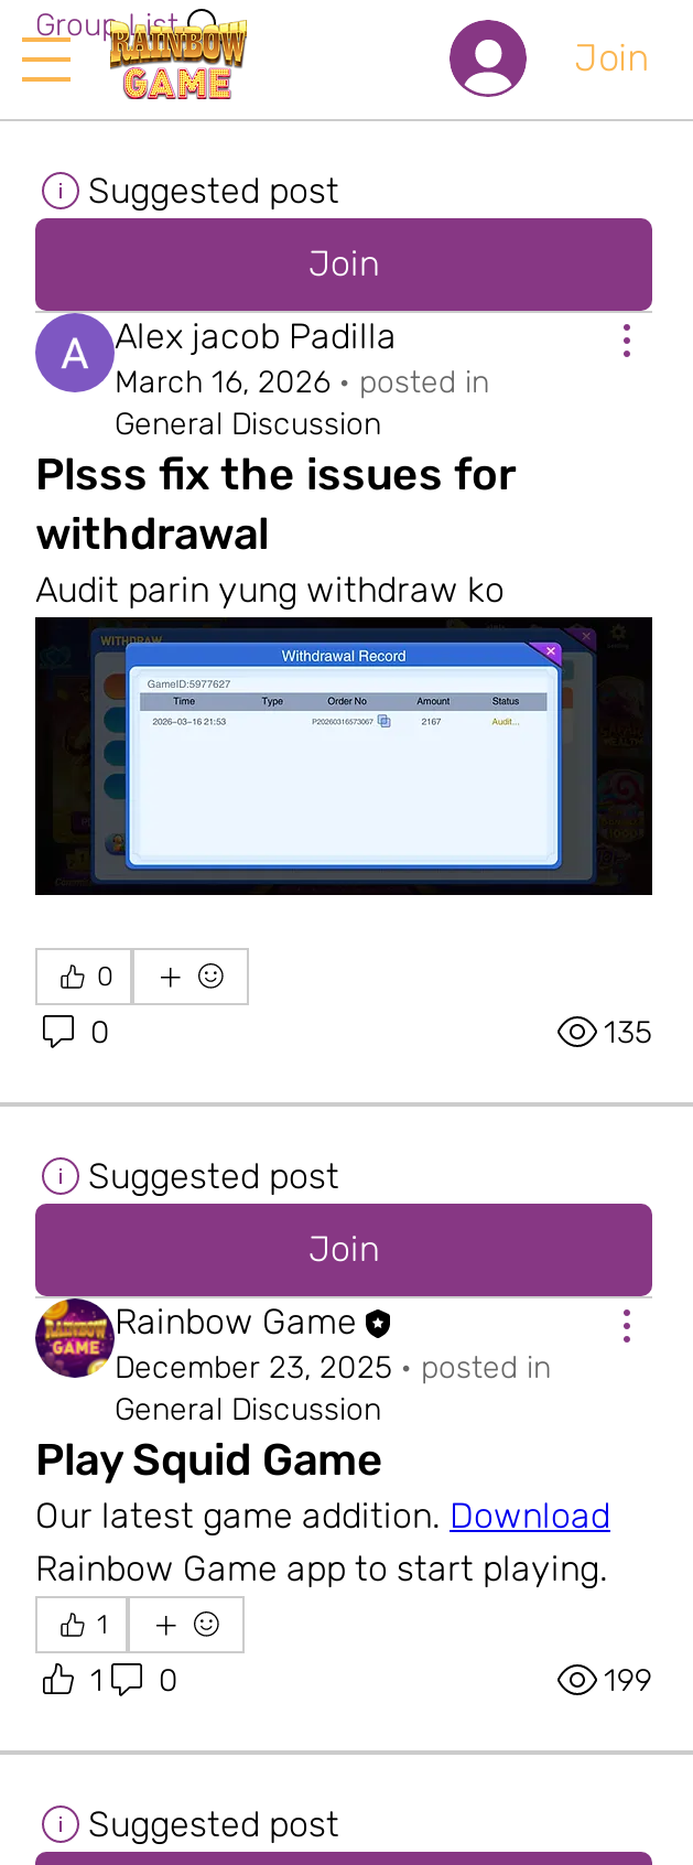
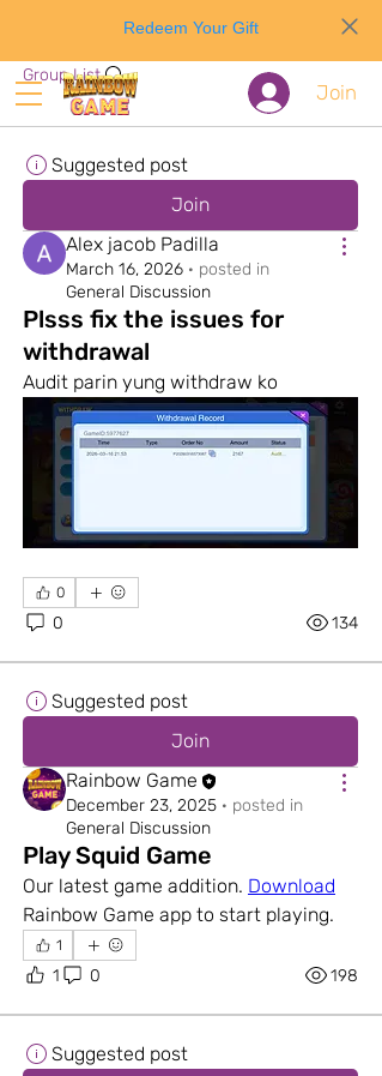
none -> [123,18,258,37] Redeem Your Gift
[604,1013,652,1050] 135 -> [332,612,358,633] 134
[604,1661,652,1699] 199 -> [331,965,358,985] 198

